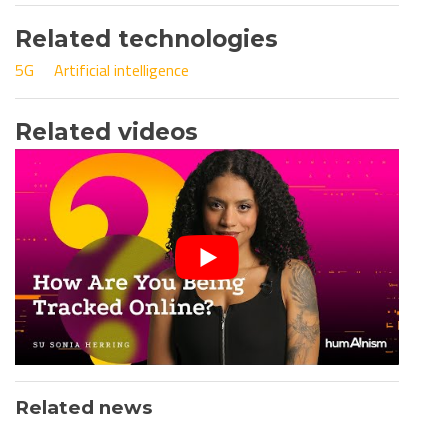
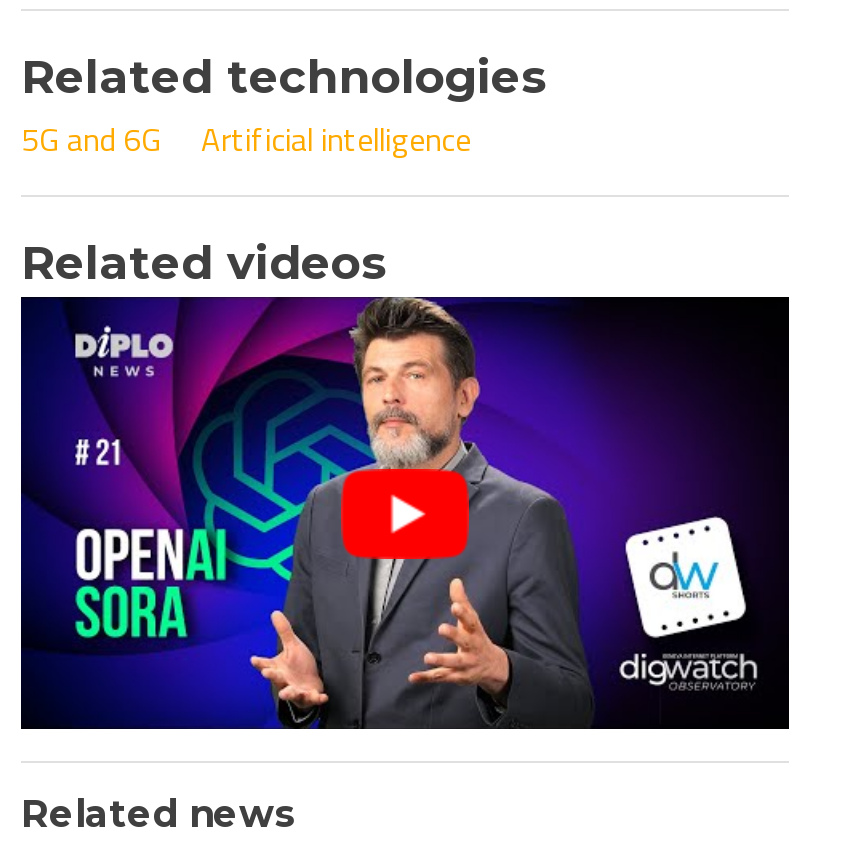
[15,58,189,82] 5G Artificial intelligence -> [21,115,471,163] 5G and 6G Artificial intelligence
[14,148,400,366] [image] -> [19,295,791,731] [image]

